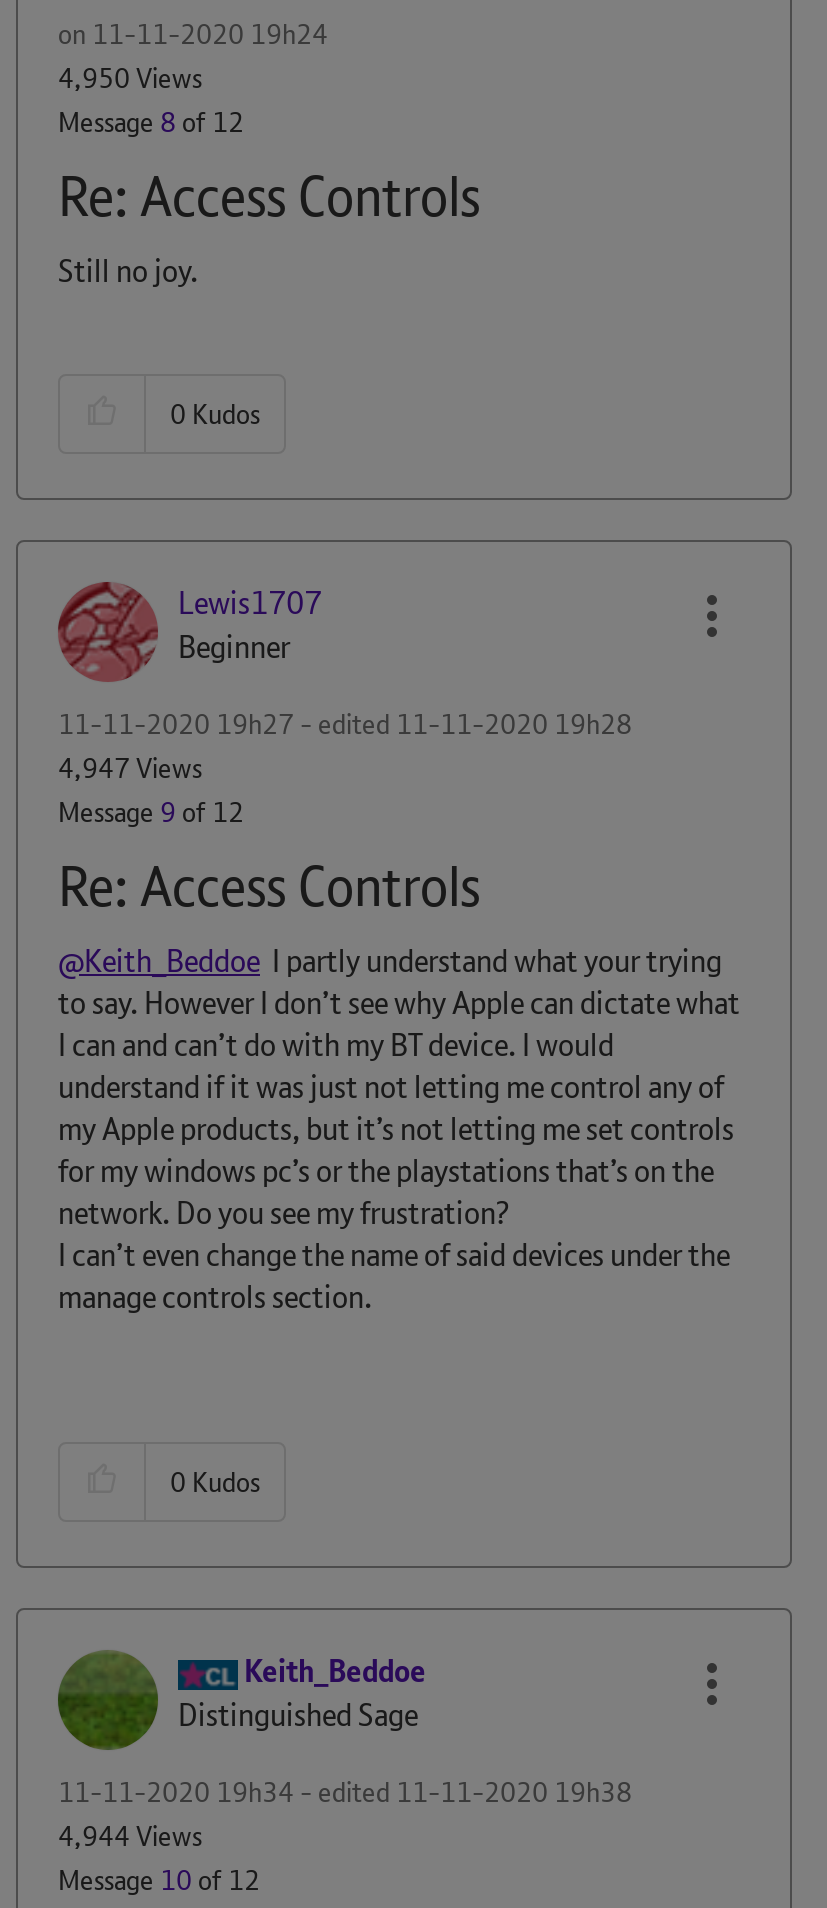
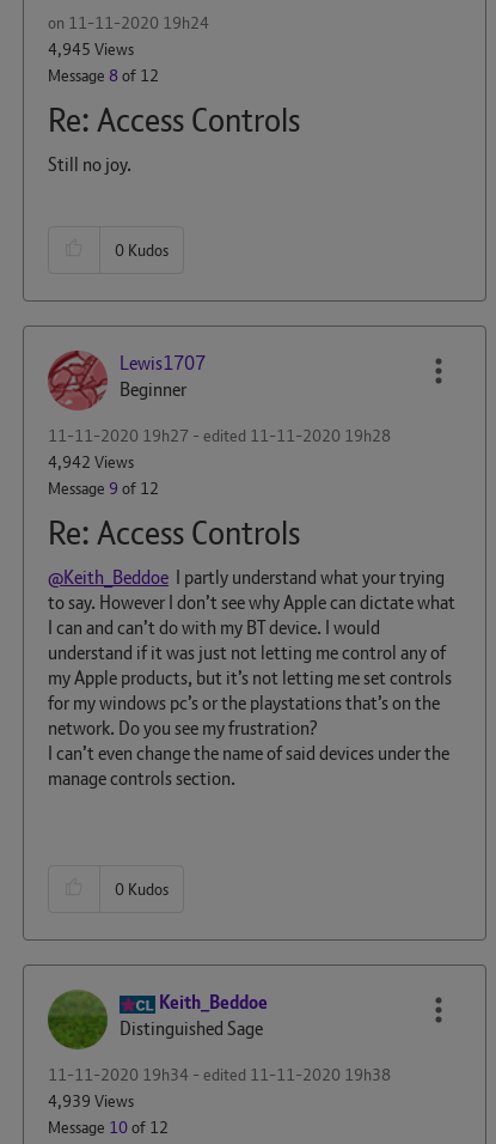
[58,60,202,96] 4,950 Views -> [48,38,134,60] 4,945 Views
[58,750,202,786] 4,947 Views -> [48,451,134,473] 4,942 Views
[58,1818,202,1854] 4,944 Views -> [48,1090,134,1112] 4,939 Views

